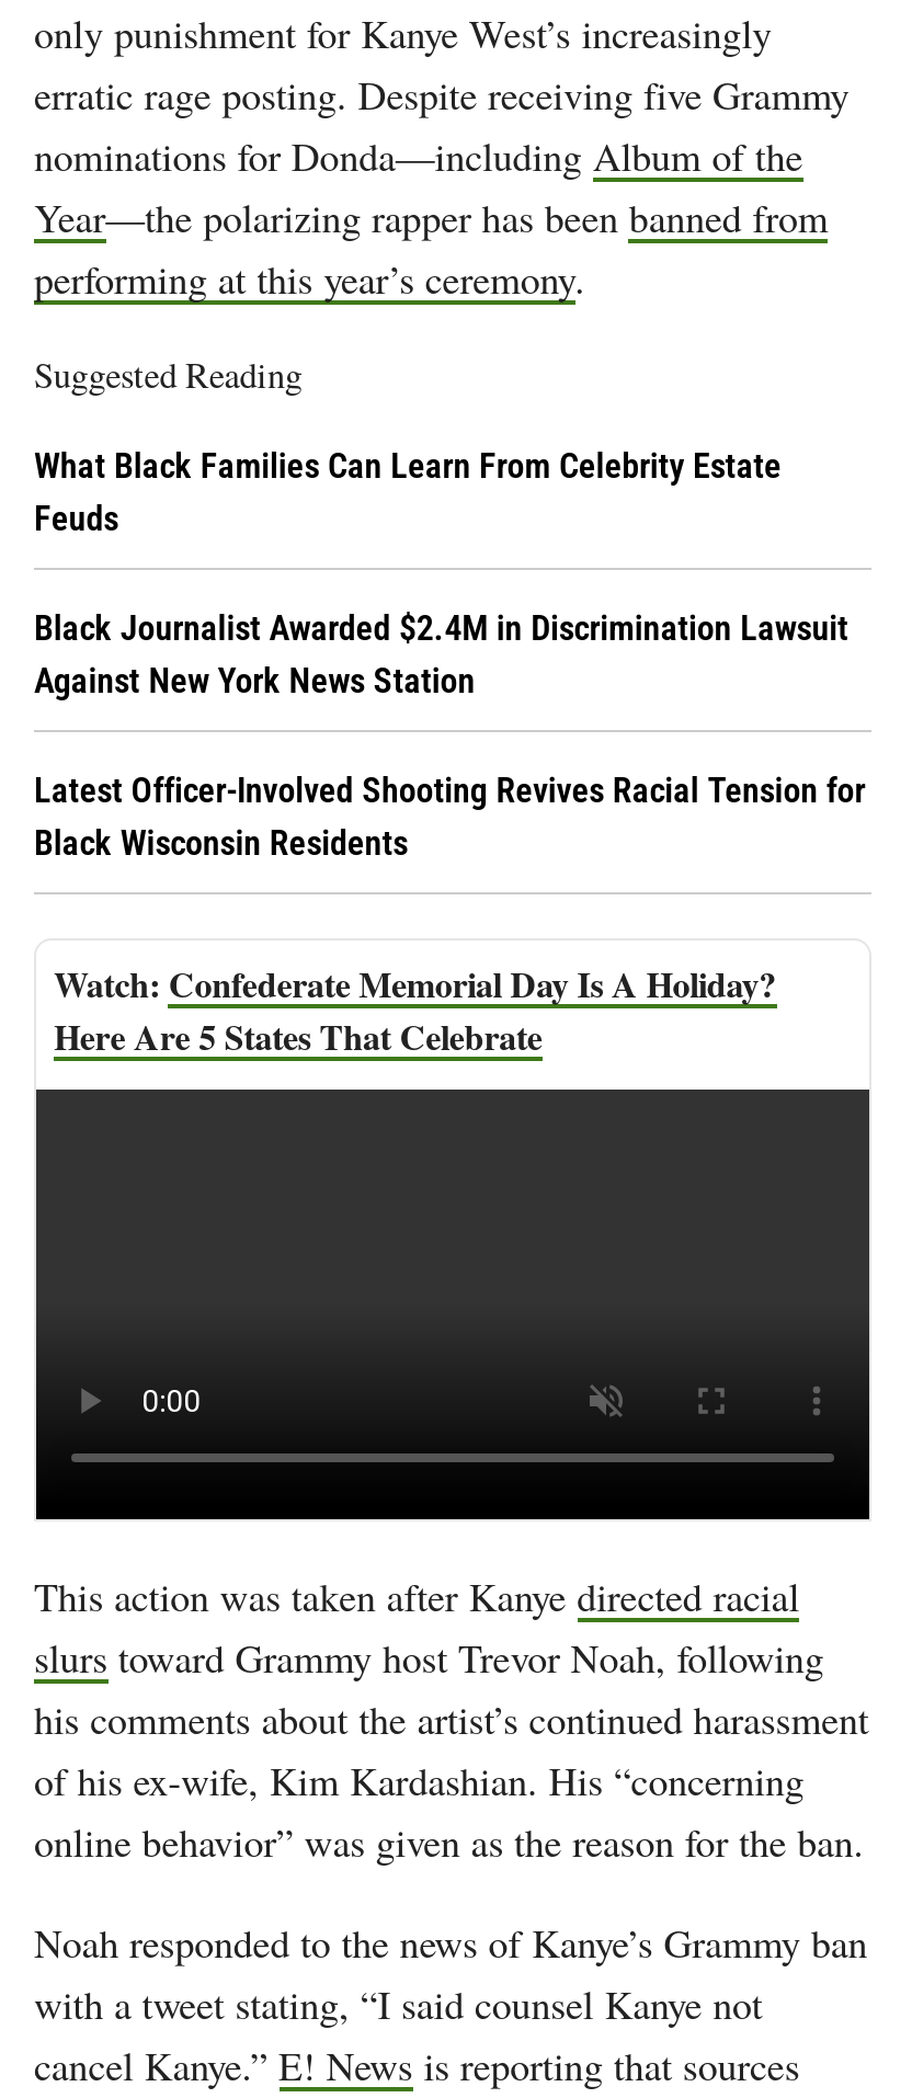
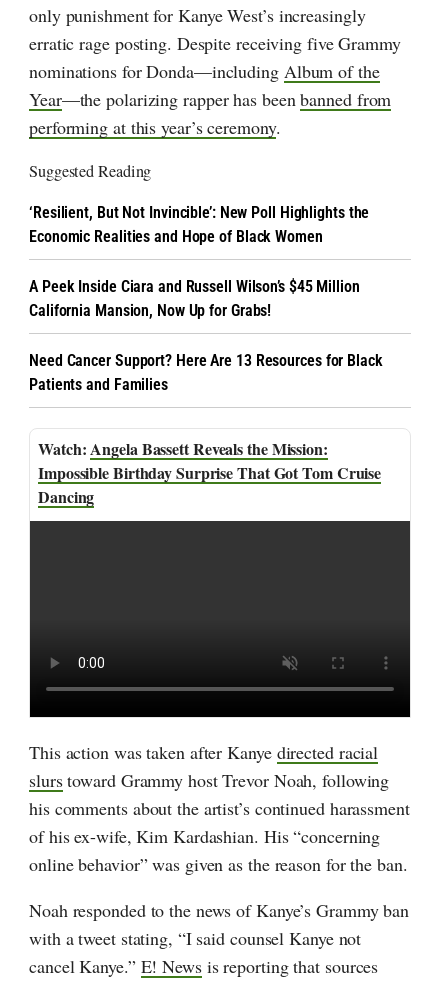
[34,445,781,540] What Black Families Can Learn From Celebrity Estate | Feuds -> [29,203,369,246] ‘Resilient, But Not Invincible’: New Poll Highlights the | Economic Realities and Hope of Black Women
[34,608,848,702] Black Journalist Awarded $2.4M in Discrimination Lawsuit | Against New York News Station -> [29,277,360,320] A Peek Inside Ciara and Russell Wilson’s $45 Million | California Mansion, Now Up for Grabs!
[34,770,865,864] Latest Officer-Involved Shooting Revives Racial Tension for | Black Wisconsin Residents -> [29,351,383,394] Need Cancer Support? Here Are 13 Resources for Black | Patients and Families
[54,958,776,1061] Confederate Memorial Day Is A Holiday? | Here Are 5 States That Celebrate -> [38,437,381,508] Angela Bassett Reveals the Mission: | Impossible Birthday Surprise That Got Tom Cruise | Dancing

